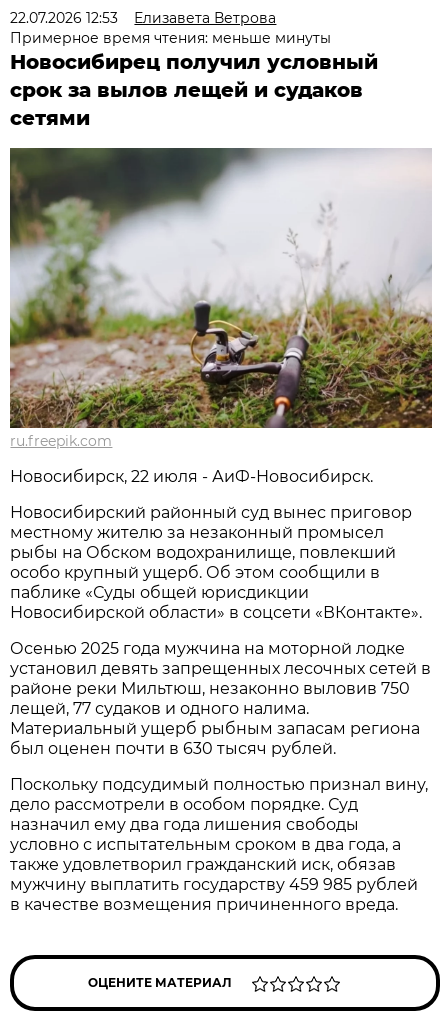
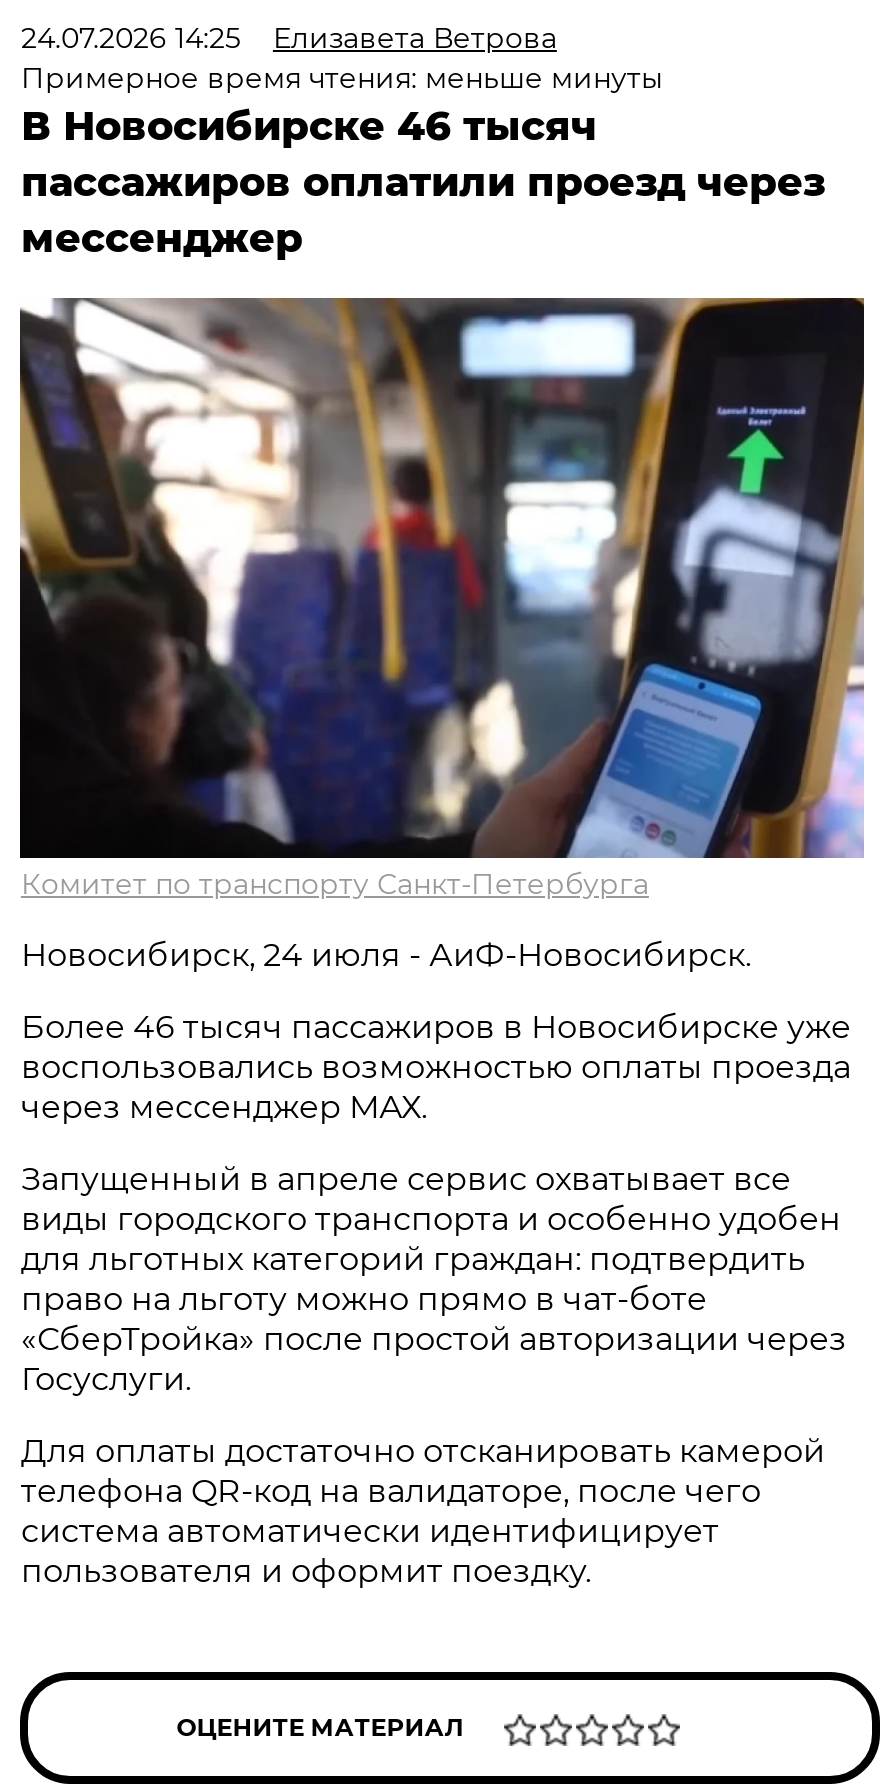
[10,9,276,27] 22.07.2026 12:53 Елизавета Ветрова -> [21,20,557,56] 24.07.2026 14:25 Елизавета Ветрова
[10,50,378,130] Новосибирец получил условный | срок за вылов лещей и судаков | сетями -> [21,102,825,262] В Новосибирске 46 тысяч | пассажиров оплатили проезд через | мессенджер
[9,148,433,450] [image] | ru.freepik.com -> [18,298,866,902] [image] | Комитет по транспорту Санкт-Петербурга
[10,467,373,486] Новосибирcк, 22 июля - АиФ-Новосибирск. -> [21,936,751,974] Новосибирcк, 24 июля - АиФ-Новосибирск.
[10,503,422,622] Новосибирский районный суд вынес приговор | местному жителю за незаконный промысел | рыбы на Обском водохранилище, повлекший | особо крупный ущерб. Об этом сообщили в | паблике «Суды общей юрисдикции | Новосибирской области» в соцсети «ВКонтакте». -> [21,1008,851,1126] Более 46 тысяч пассажиров в Новосибирске уже | воспользовались возможностью оплаты проезда | через мессенджер МАХ.
[10,639,431,758] Осенью 2025 года мужчина на моторной лодке | установил девять запрещенных лесочных сетей в | районе реки Мильтюш, незаконно выловив 750 | лещей, 77 судаков и одного налима. | Материальный ущерб рыбным запасам региона | был оценен почти в 630 тысяч рублей. -> [21,1160,847,1398] Запущенный в апреле сервис охватывает все | виды городского транспорта и особенно удобен | для льготных категорий граждан: подтвердить | право на льготу можно прямо в чат-боте | «СберТройка» после простой авторизации через | Госуслуги.
[10,775,428,914] Поскольку подсудимый полностью признал вину, | дело рассмотрели в особом порядке. Суд | назначил ему два года лишения свободы | условно с испытательным сроком в два года, а | также удовлетворил гражданский иск, обязав | мужчину выплатить государству 459 985 рублей | в качестве возмещения причиненного вреда. -> [21,1432,825,1590] Для оплаты достаточно отсканировать камерой | телефона QR-код на валидаторе, после чего | система автоматически идентифицирует | пользователя и оформит поездку.

